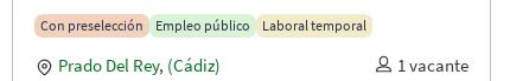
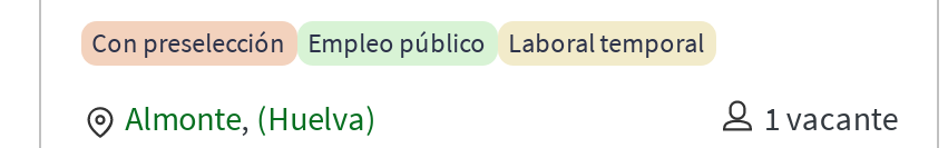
[58,54,220,76] Prado Del Rey, (Cádiz) -> [125,96,377,138] Almonte, (Huelva)

